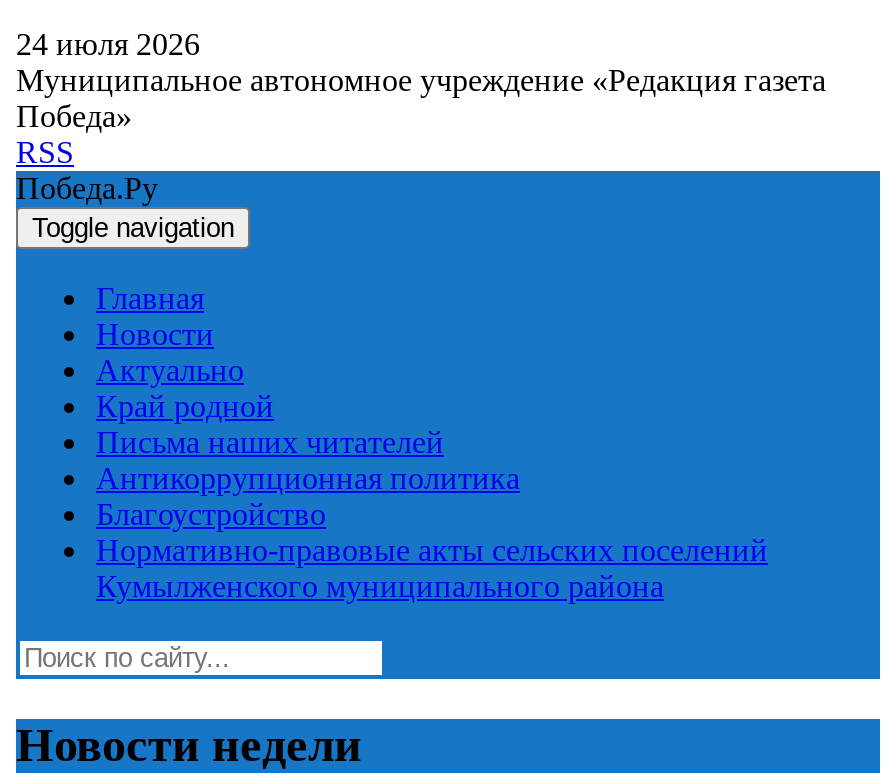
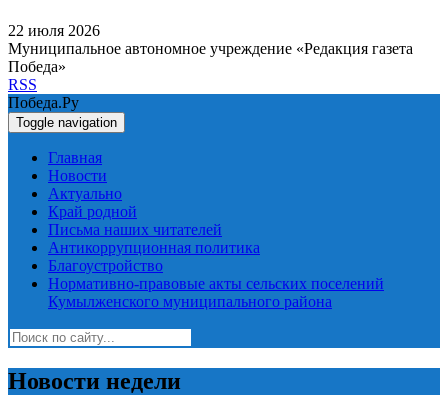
[16,27,200,61] 24 июля 2026 -> [8,22,100,39] 22 июля 2026

